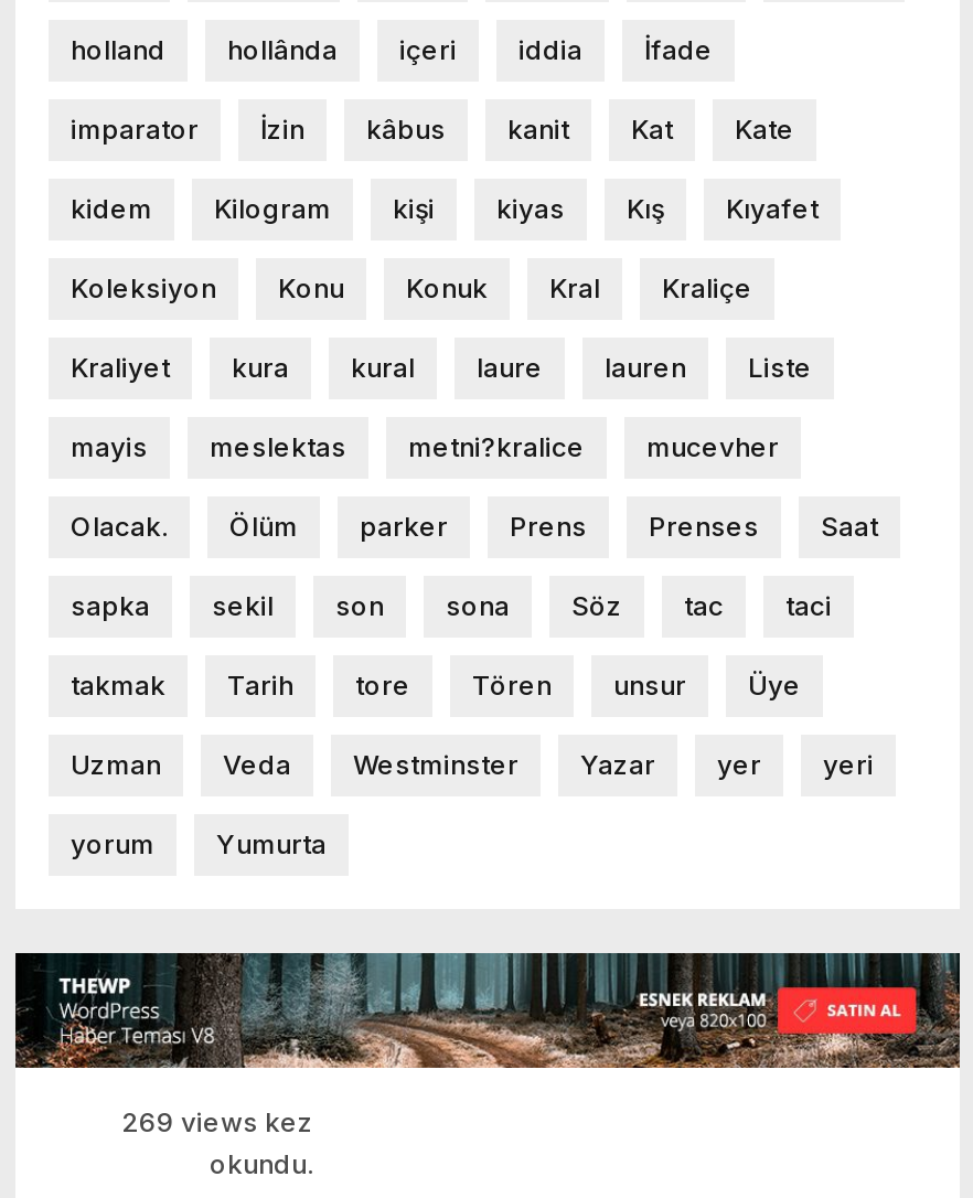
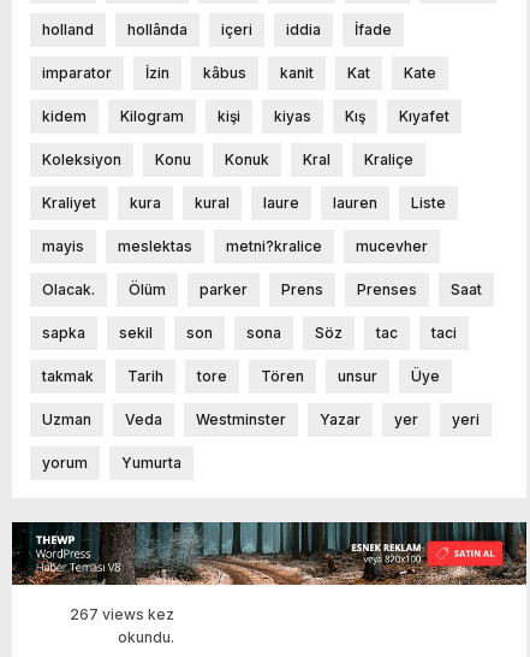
[121,1106,313,1139] 269 views kez -> [70,606,174,624] 267 views kez

